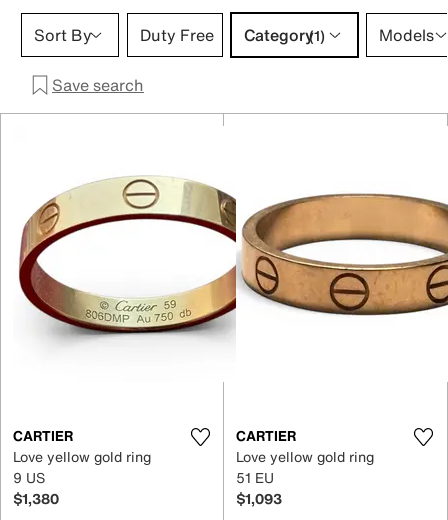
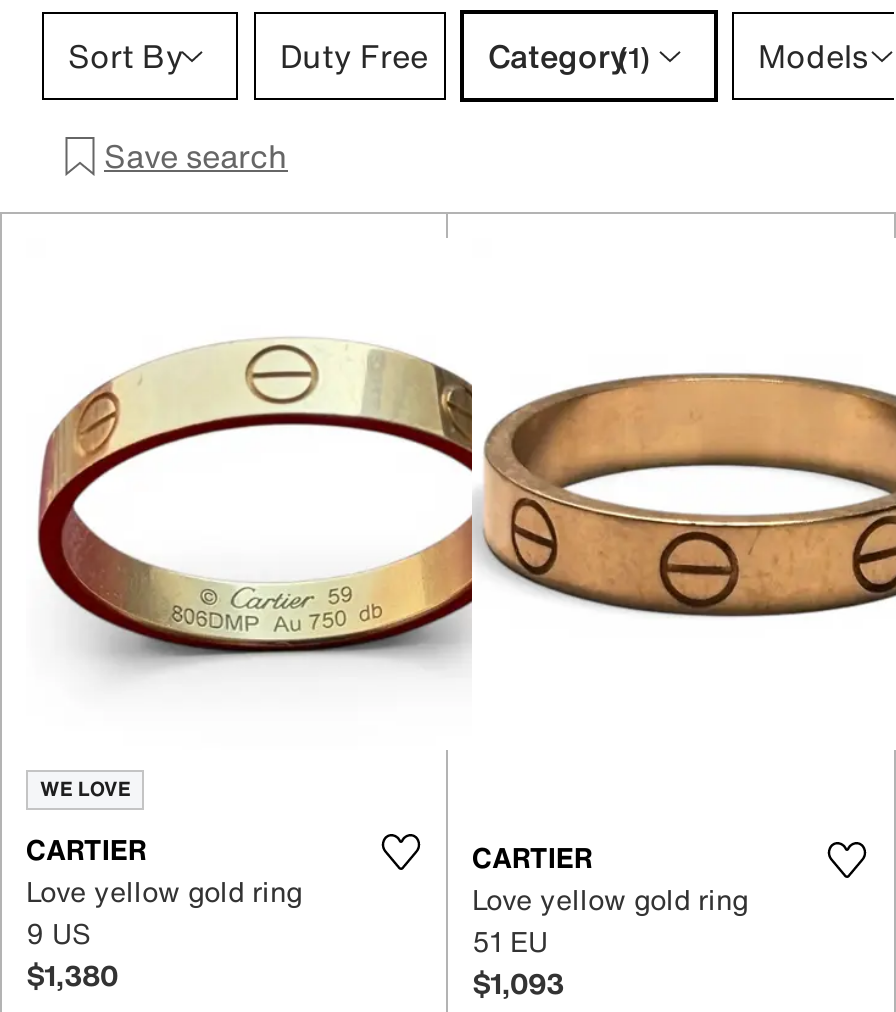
none -> [40,774,130,804] WE LOVE

